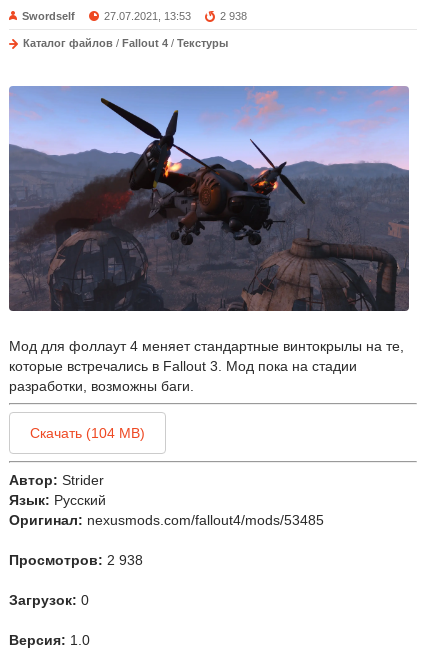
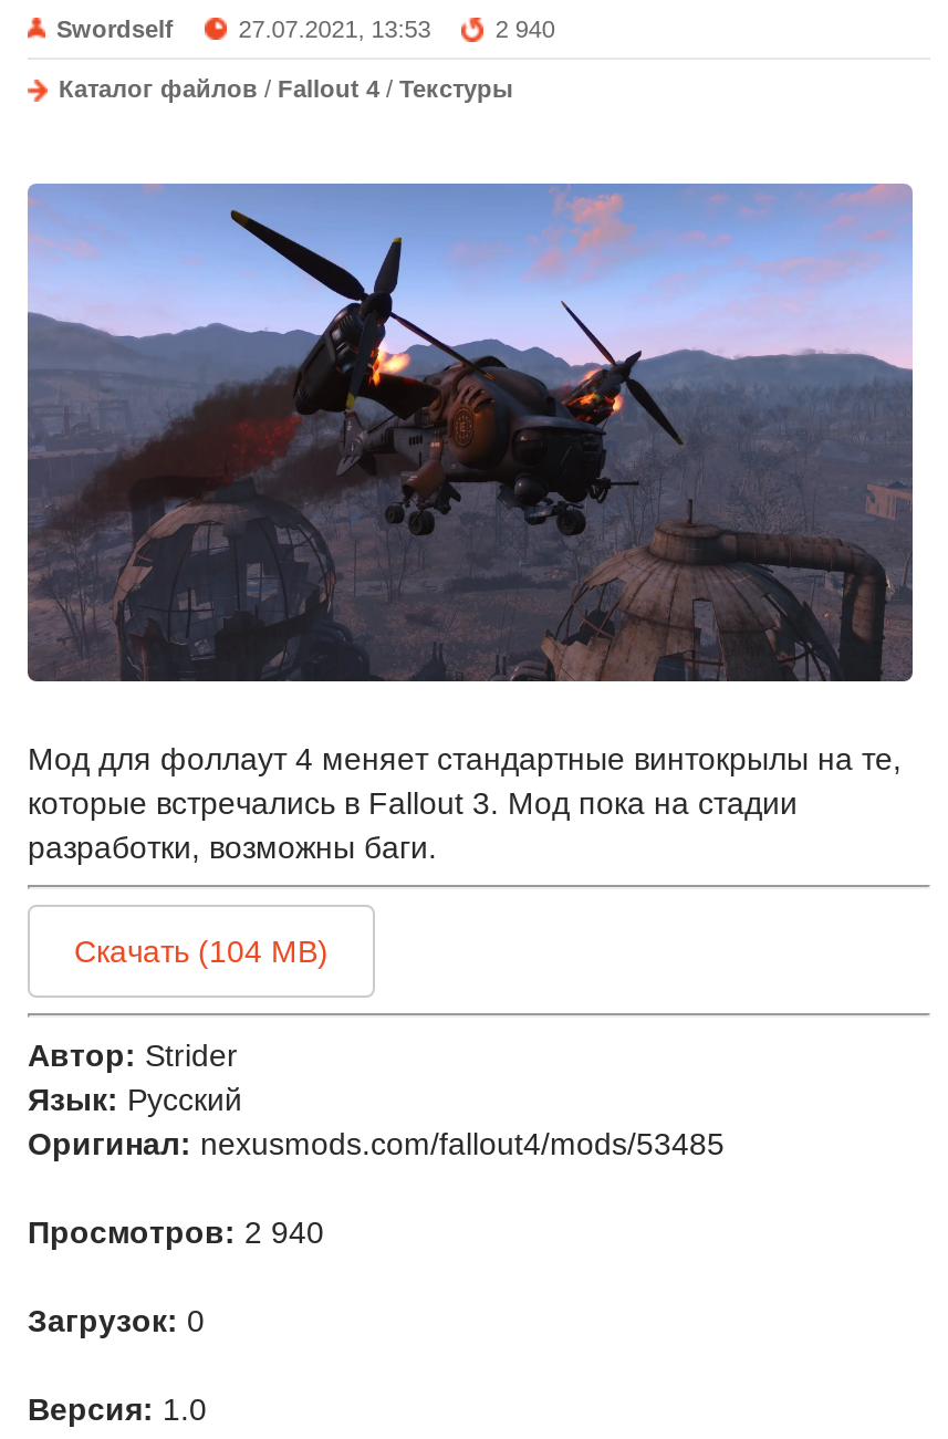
[220,10,247,22] 2 938 -> [495,15,555,42] 2 940
[9,552,143,568] Просмотров: 2 938 -> [28,1214,324,1250] Просмотров: 2 940

